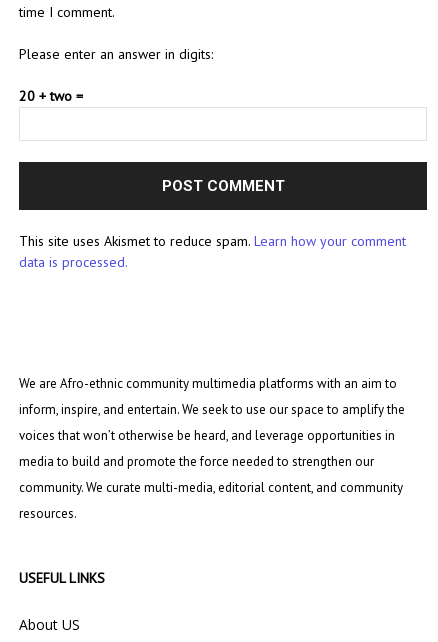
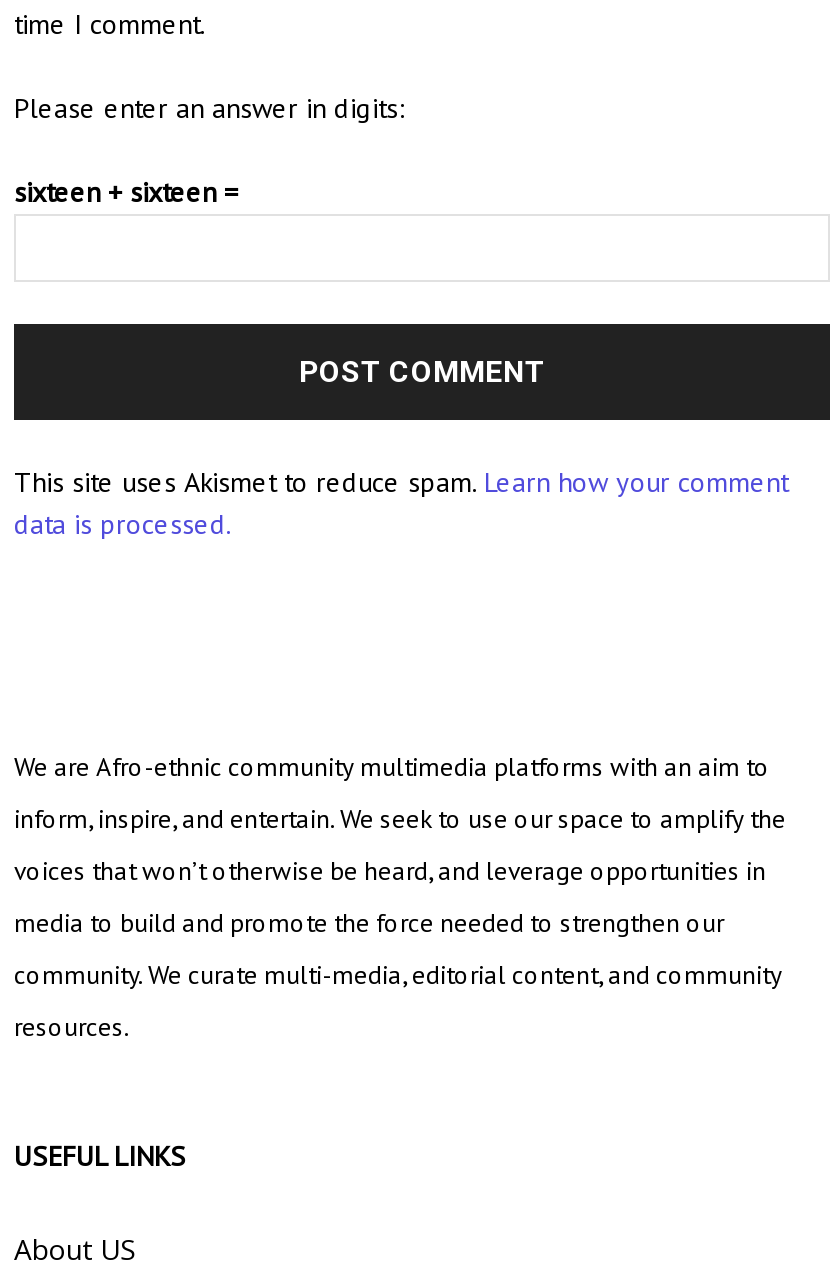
[19,87,83,105] 20 + two = -> [14,174,238,210] sixteen + sixteen =

